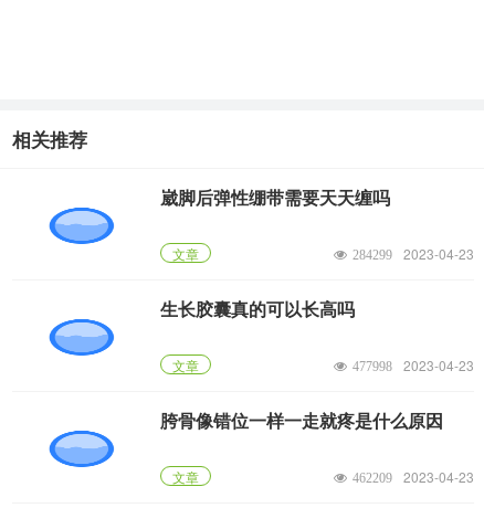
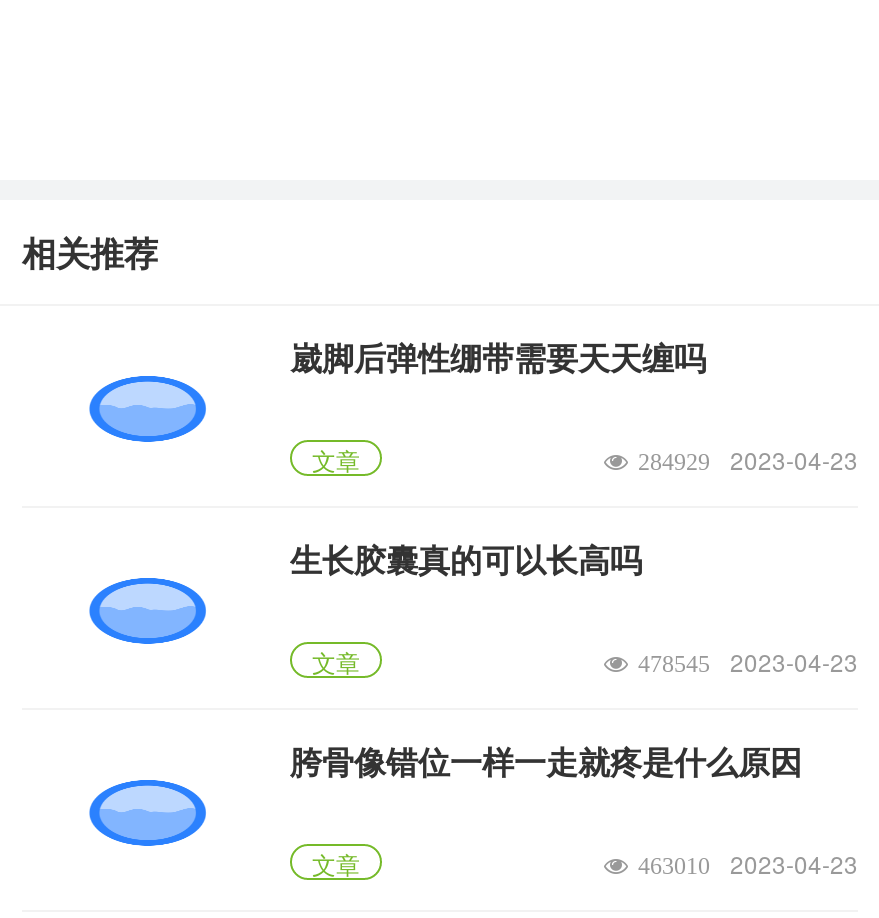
[353,244,474,262] 284299 2023-04-23 -> [638,441,858,475] 284929 2023-04-23
[353,355,474,374] 477998 2023-04-23 -> [638,643,858,677] 478545 2023-04-23
[353,467,474,485] 462209 2023-04-23 -> [638,845,858,879] 463010 2023-04-23

